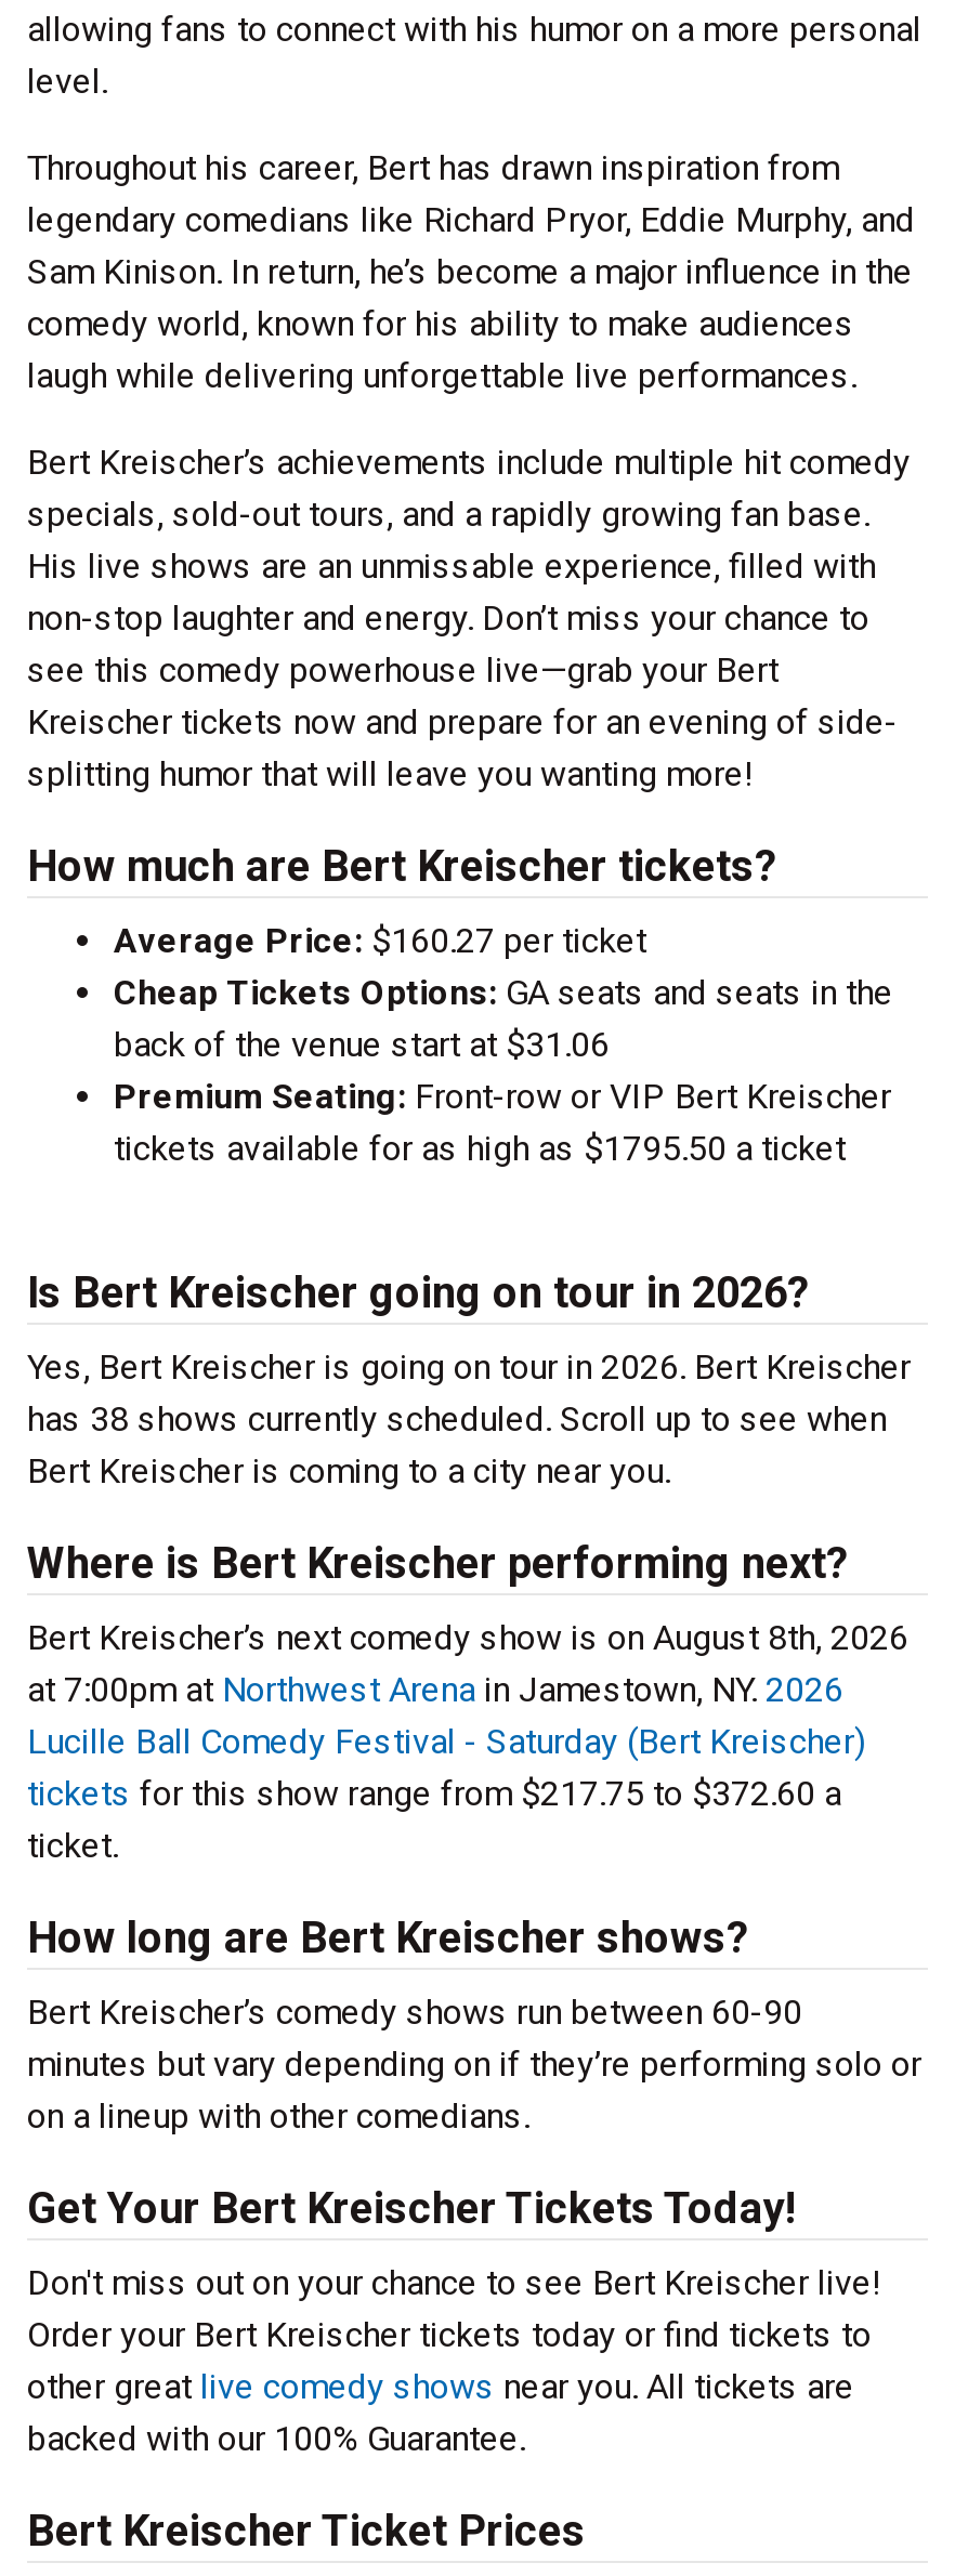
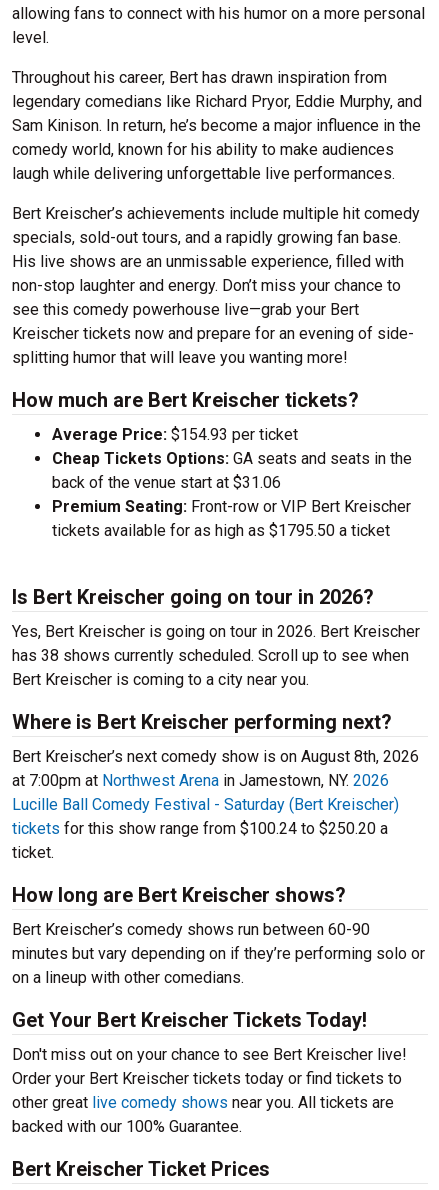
[114,920,646,961] Average Price: $160.27 per ticket -> [52,425,298,444] Average Price: $154.93 per ticket
[27,1773,841,1814] tickets for this show range from $217.75 to $372.60 a -> [12,819,388,838] tickets for this show range from $100.24 to $250.20 a

